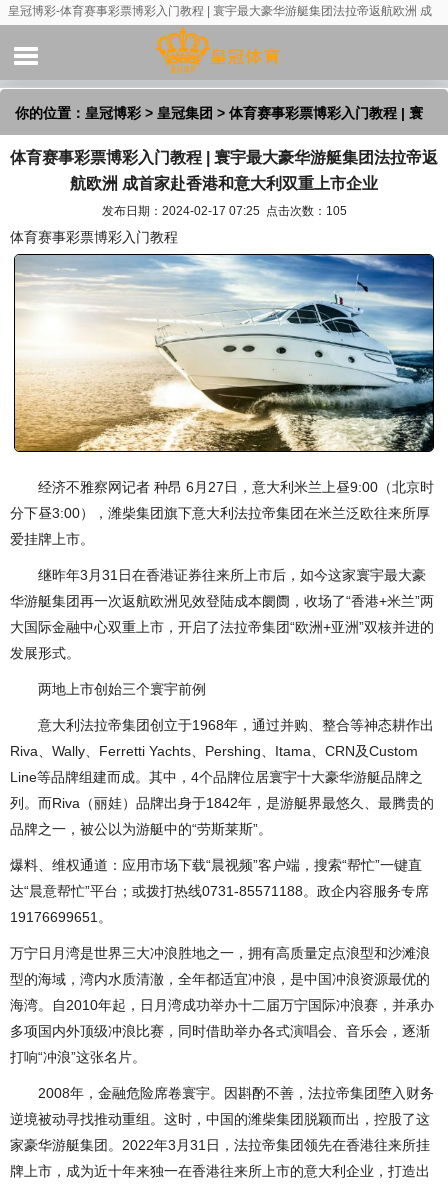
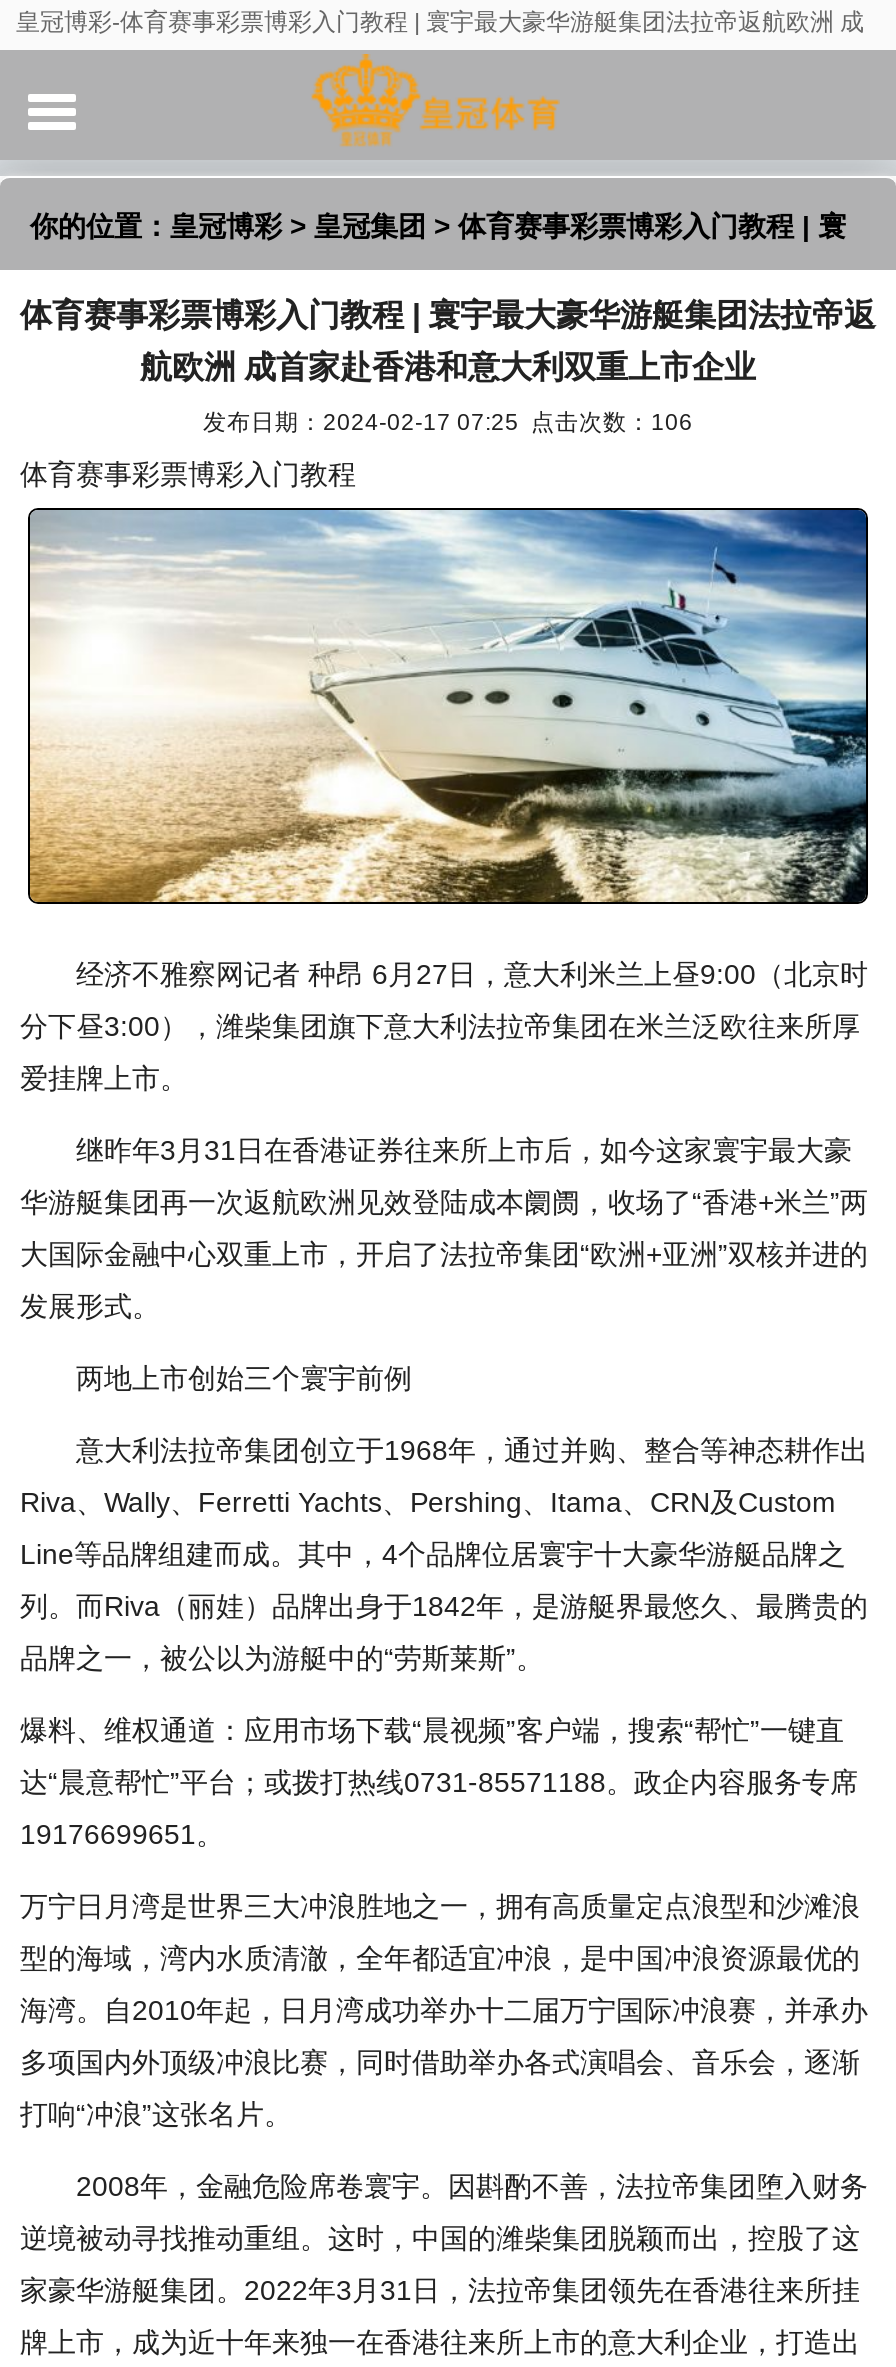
[101,204,346,217] 发布日期：2024-02-17 07:25 点击次数：105 -> [203,408,693,434] 发布日期：2024-02-17 07:25 点击次数：106

